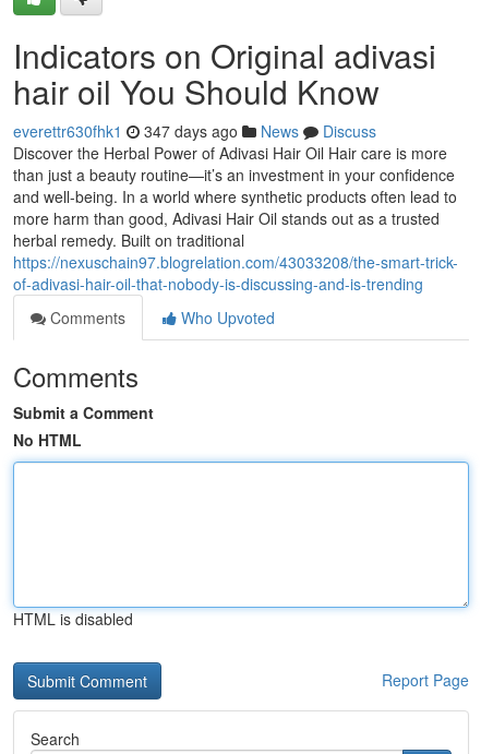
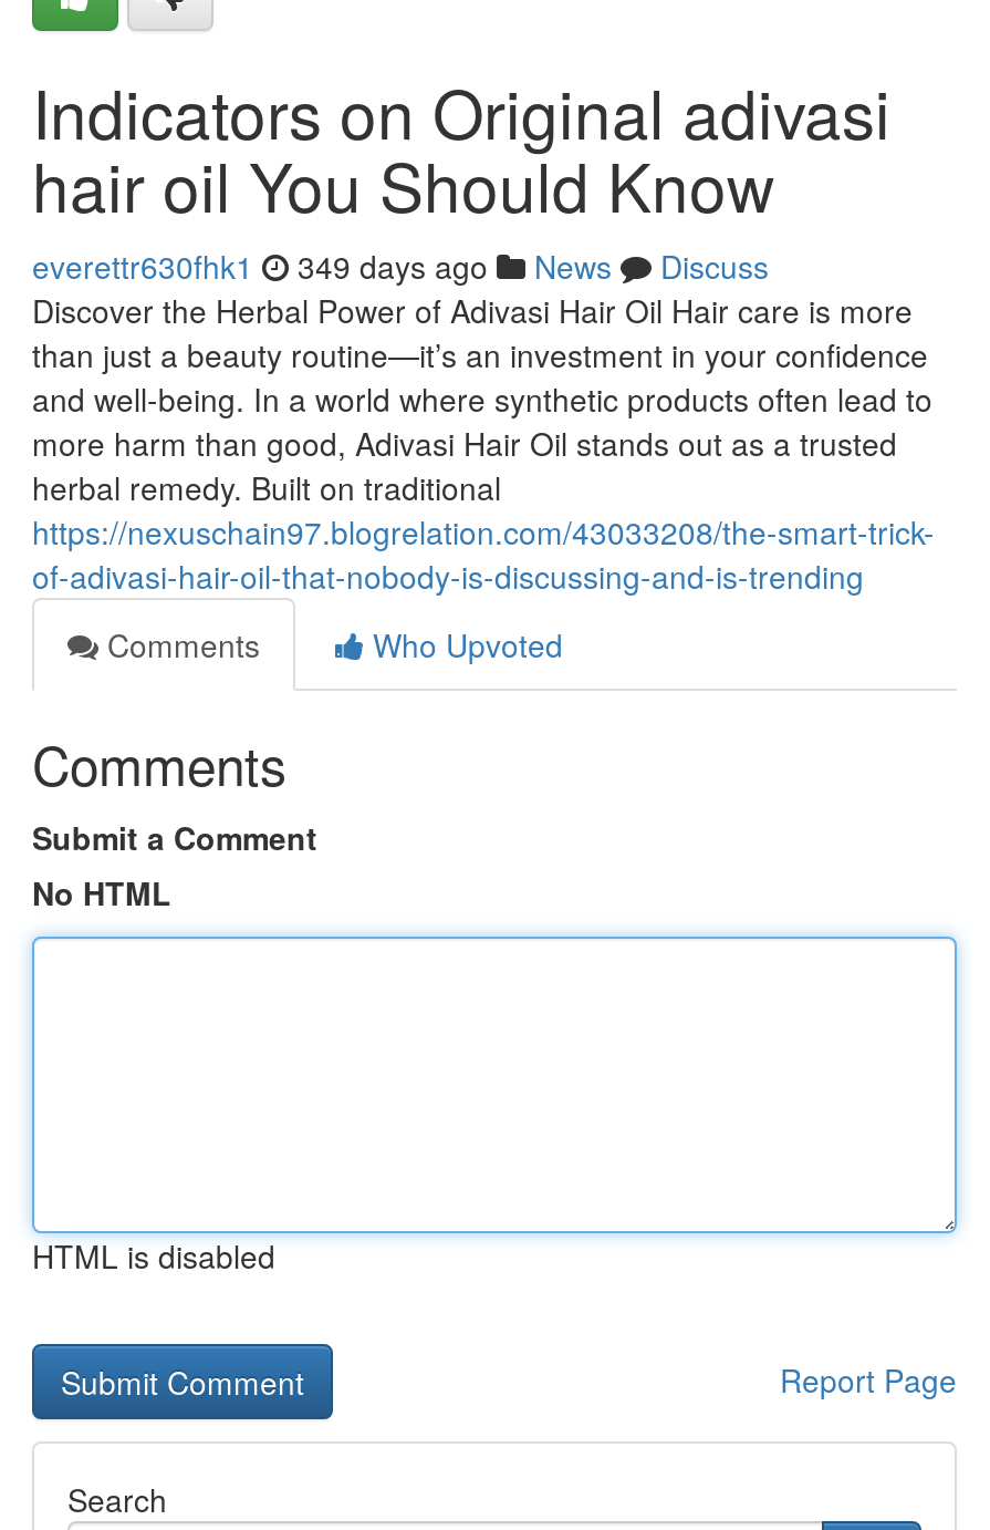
[13,120,376,142] everettr630fhk1 347 days ago News Discuss -> [32,244,769,288] everettr630fhk1 349 days ago News Discuss

